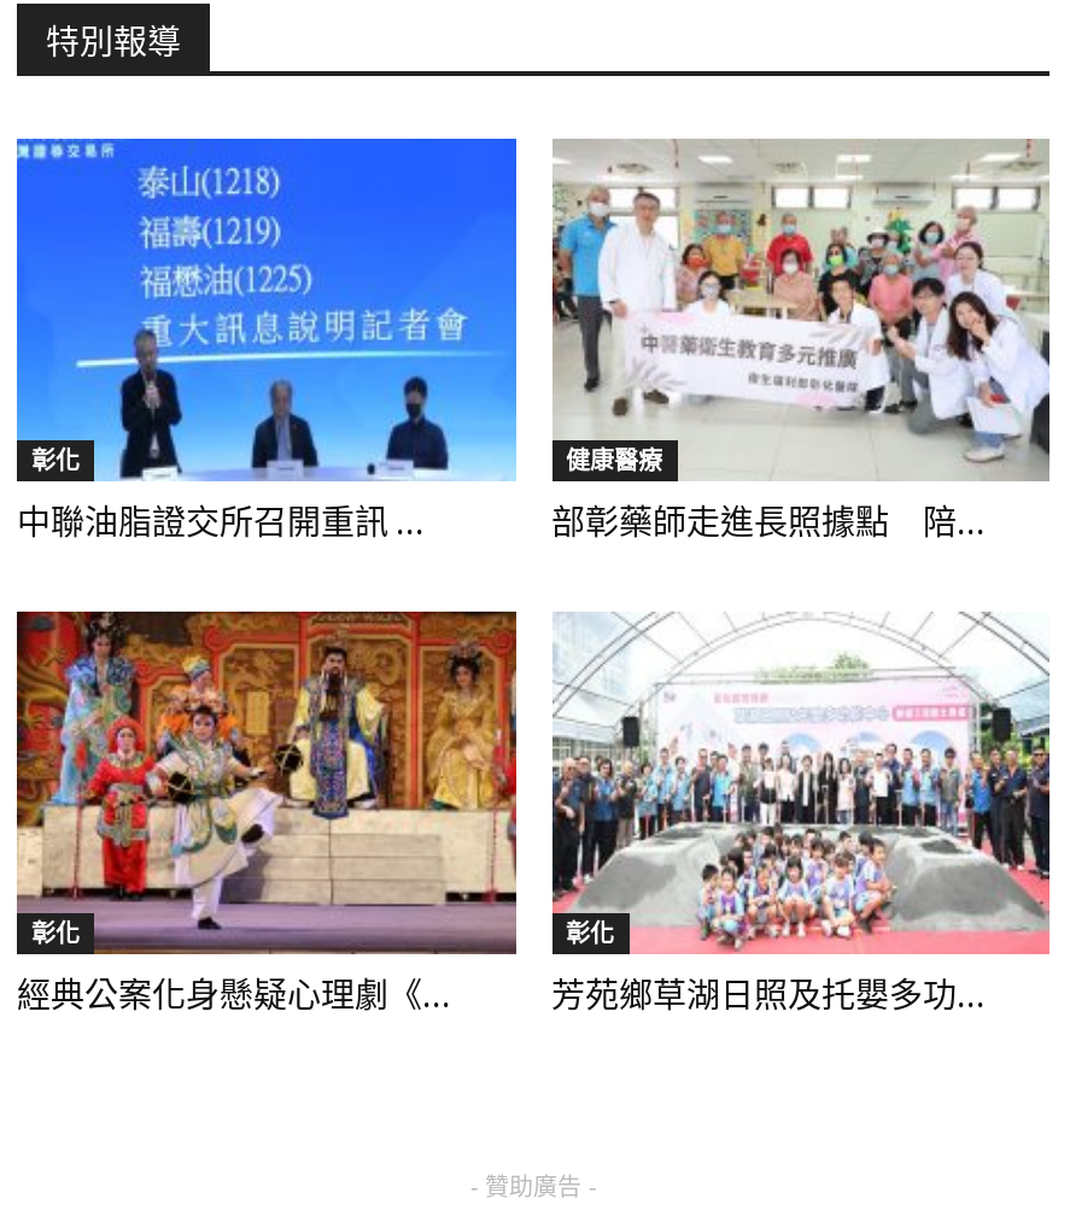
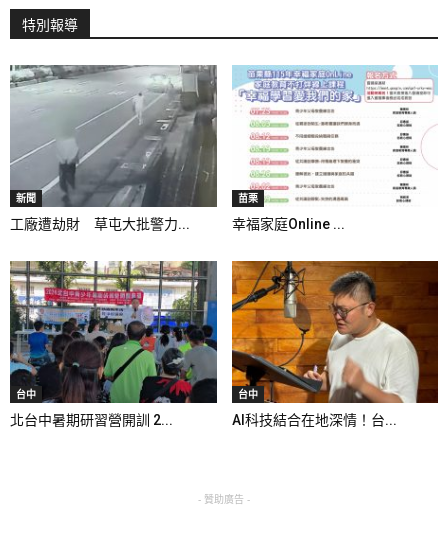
[14,136,519,481] [image] | 彰化 -> [9,64,218,208] [image] | 新聞
[550,136,1052,481] [image] | 健康醫療 -> [232,65,438,206] [image] | 苗栗
[17,503,425,542] 中聯油脂證交所召開重訊 ... -> [10,216,190,232] 工廠遭劫財 草屯大批警力...
[551,503,986,542] 部彰藥師走進長照據點 陪... -> [231,216,344,232] 幸福家庭Online ...
[14,609,519,957] [image] | 彰化 -> [9,260,218,404] [image] | 台中
[550,612,1052,954] [image] | 彰化 -> [231,260,439,404] [image] | 台中
[17,976,451,1015] 經典公案化身懸疑心理劇《... -> [10,412,173,428] 北台中暑期研習營開訓 2...
[551,976,986,1015] 芳苑鄉草湖日照及托嬰多功... -> [231,412,396,428] AI科技結合在地深情！台...

